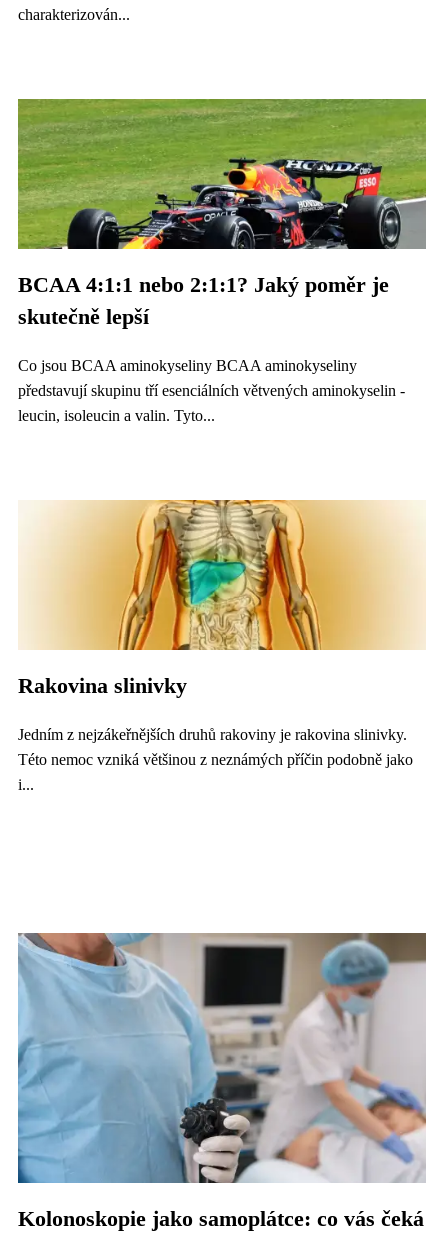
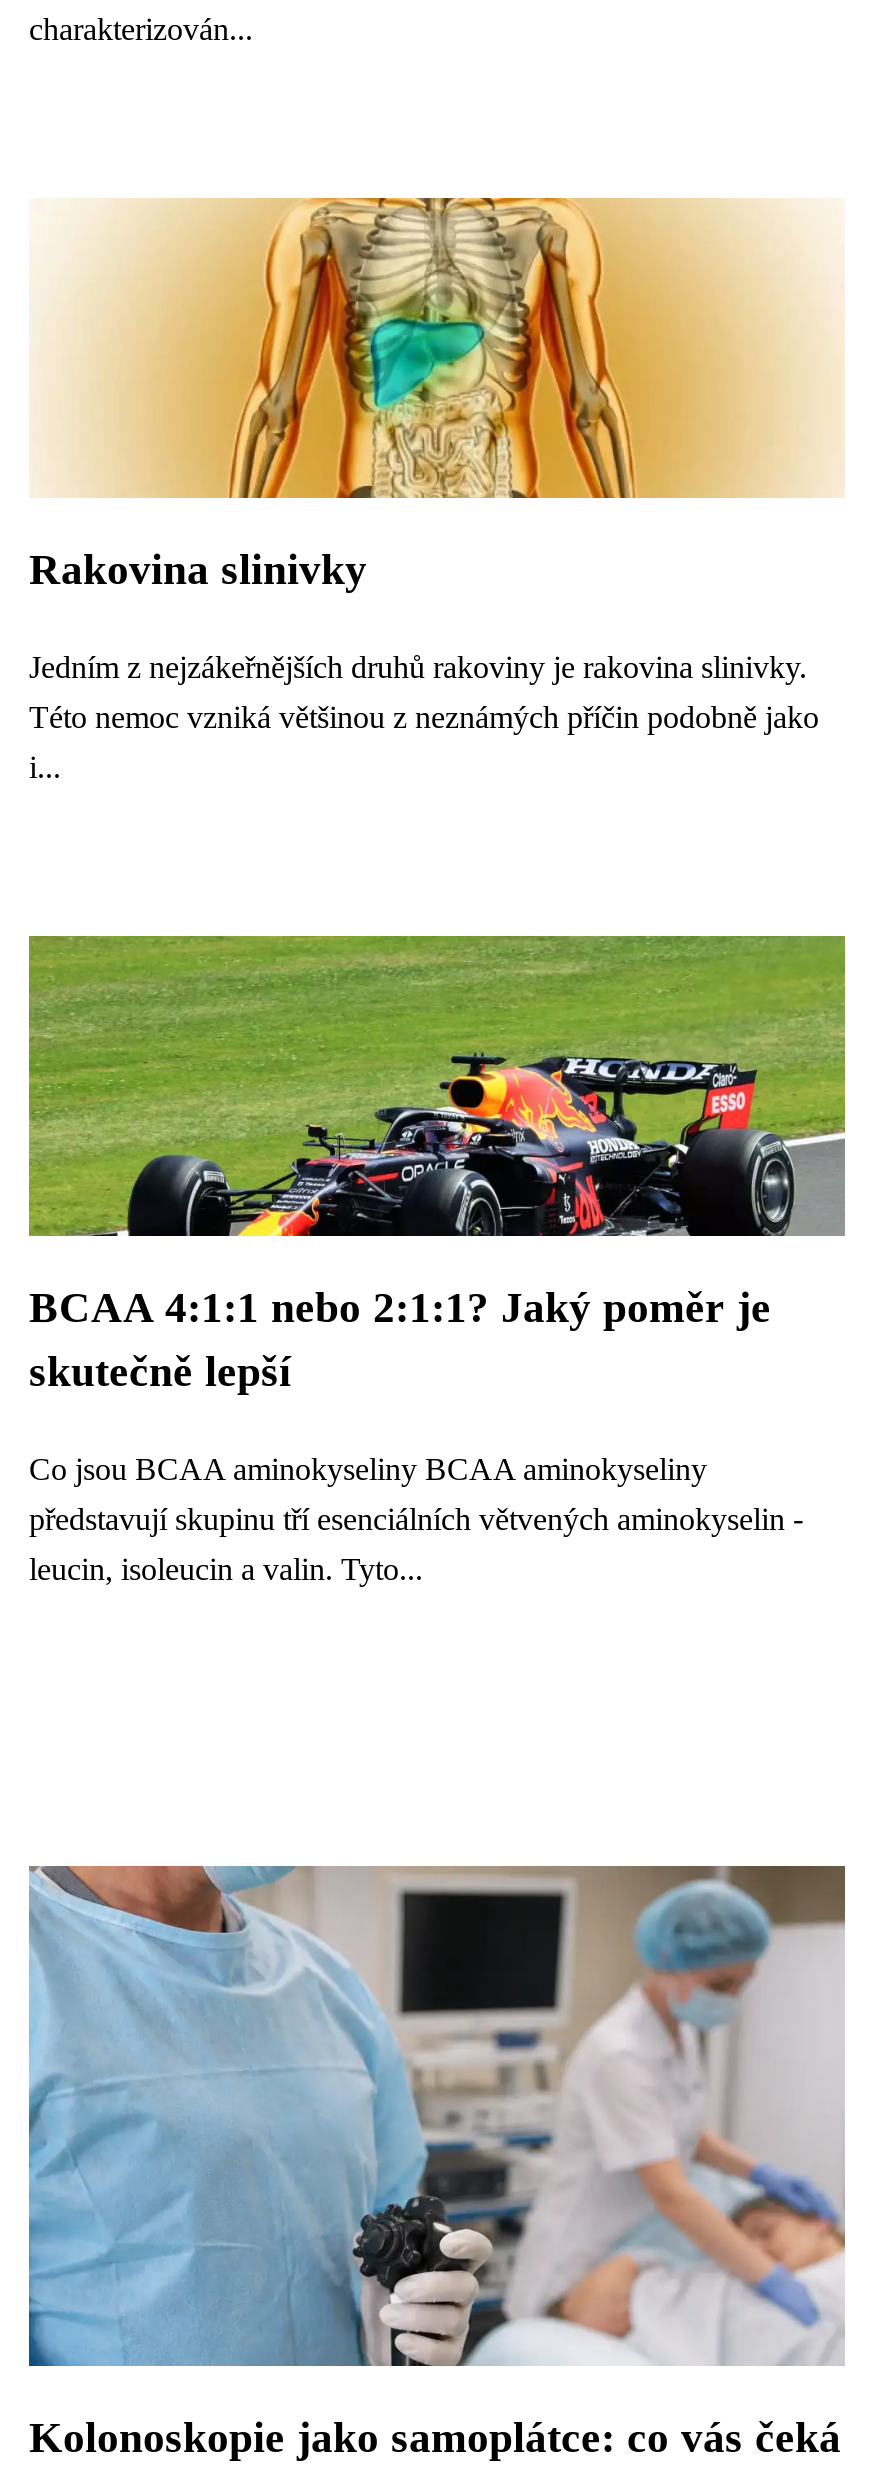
moved [17,98,427,424] -> [27,934,847,1586]: [image] | BCAA 4:1:1 nebo 2:1:1? Jaký poměr je | skutečně lepší | Co jsou BCAA aminokyseliny BCAA aminokyseliny | představují skupinu tří esenciálních větvených aminokyselin - | leucin, isoleucin a valin. Tyto...
moved [18,499,426,793] -> [29,196,845,784]: [image] | Rakovina slinivky | Jedním z nejzákeřnějších druhů rakoviny je rakovina slinivky. | Této nemoc vzniká většinou z neznámých příčin podobně jako | i...

